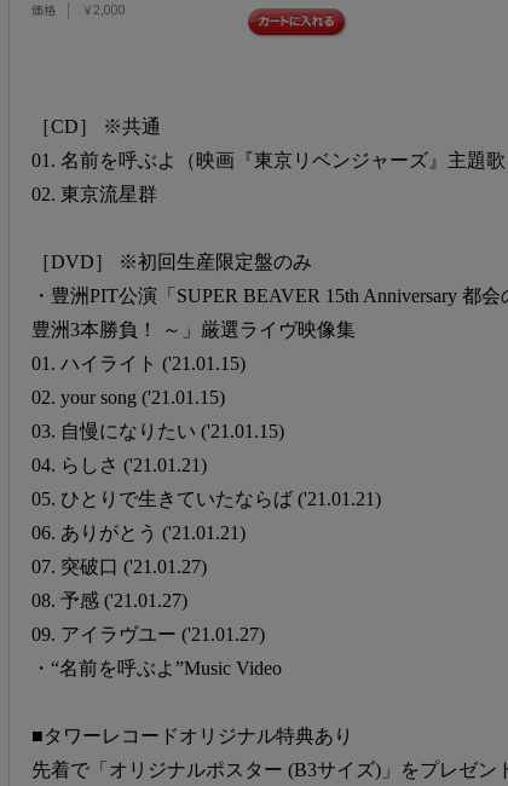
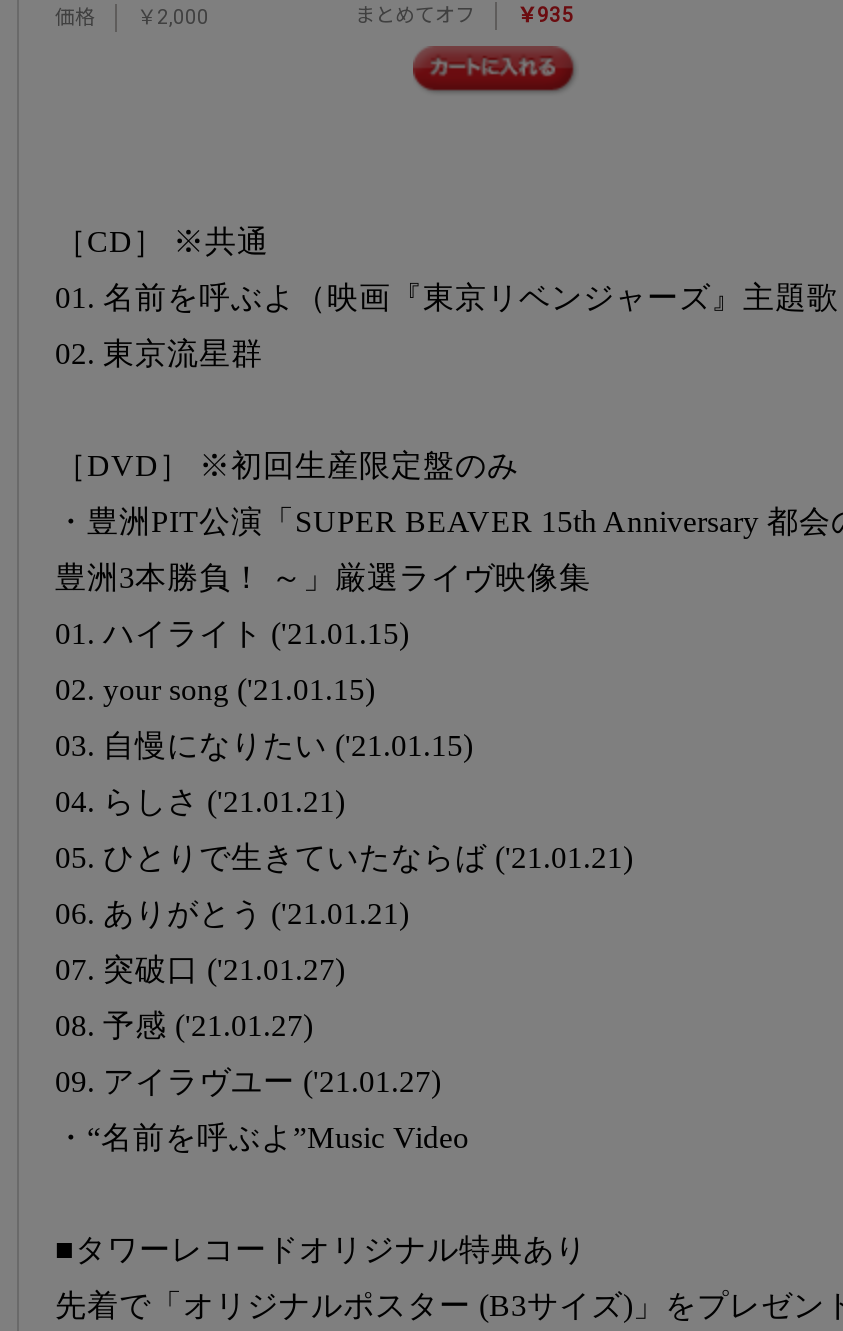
none -> [355,4,573,26] まとめてオフ | ￥935

